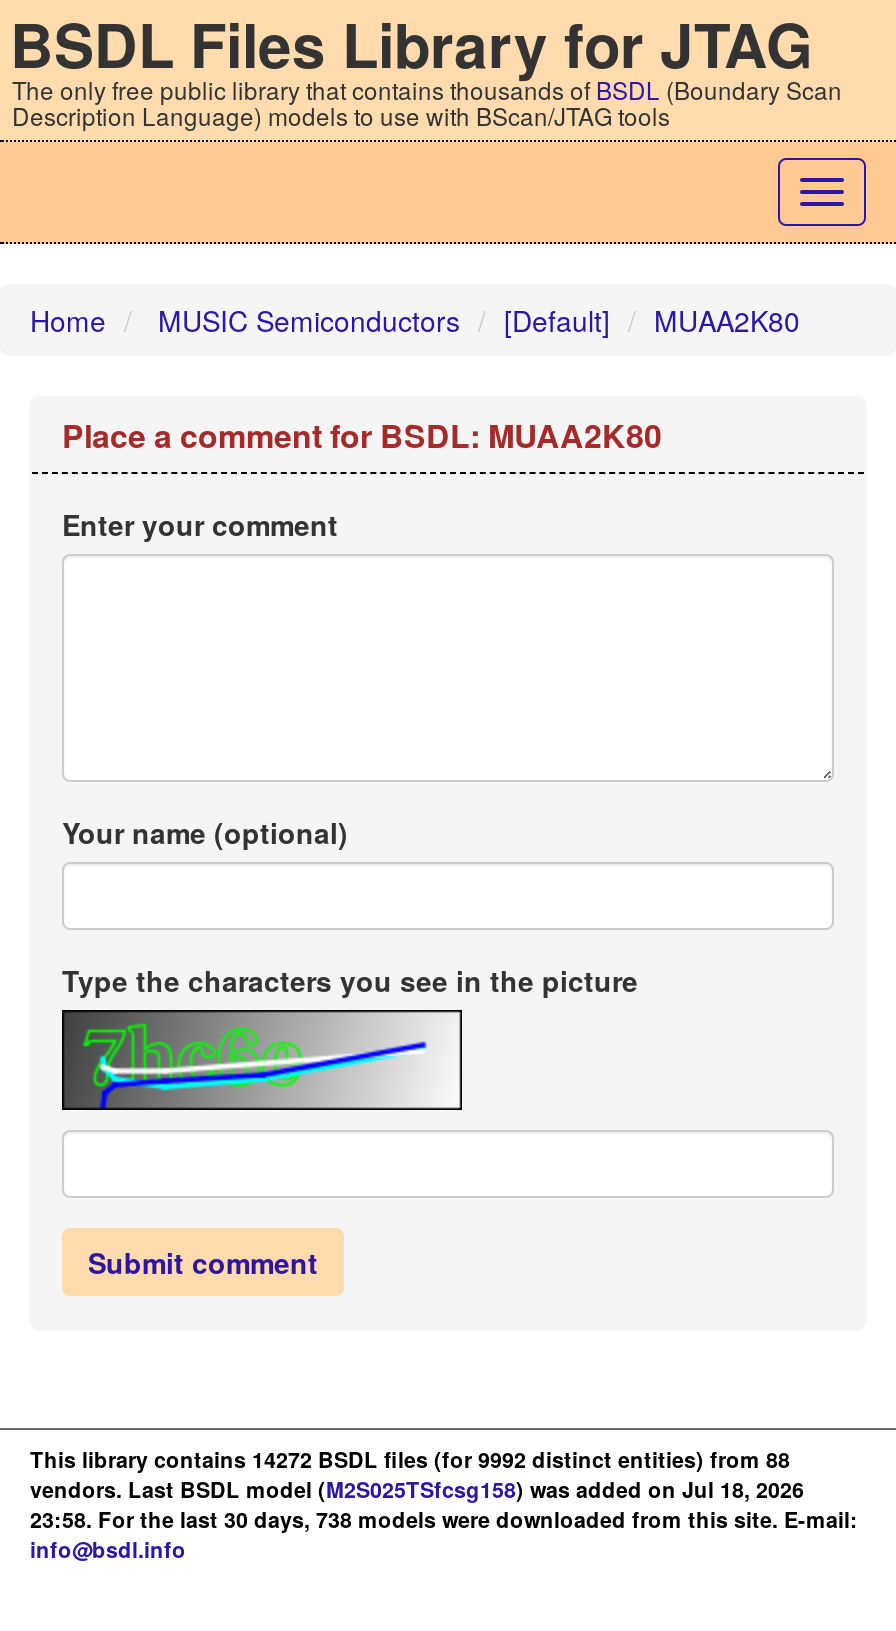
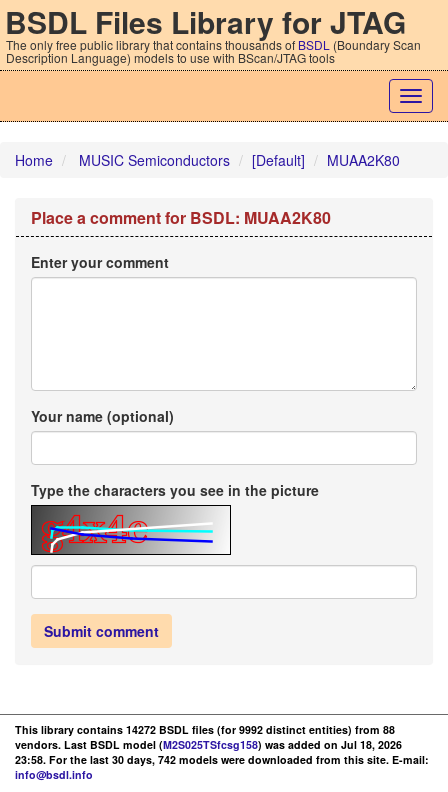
[82,1022,428,1110] [image] -> [41,512,214,555] [image]
[30,1504,858,1534] 23:58. For the last 30 days, 738 models were downloaded from this site. E-mail: -> [15,752,429,767] 23:58. For the last 30 days, 742 models were downloaded from this site. E-mail:

